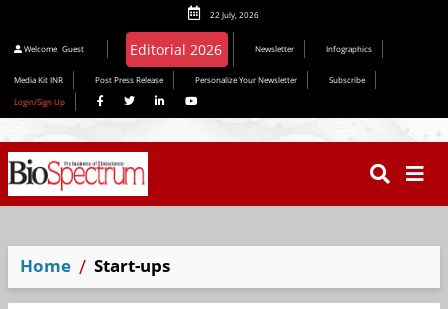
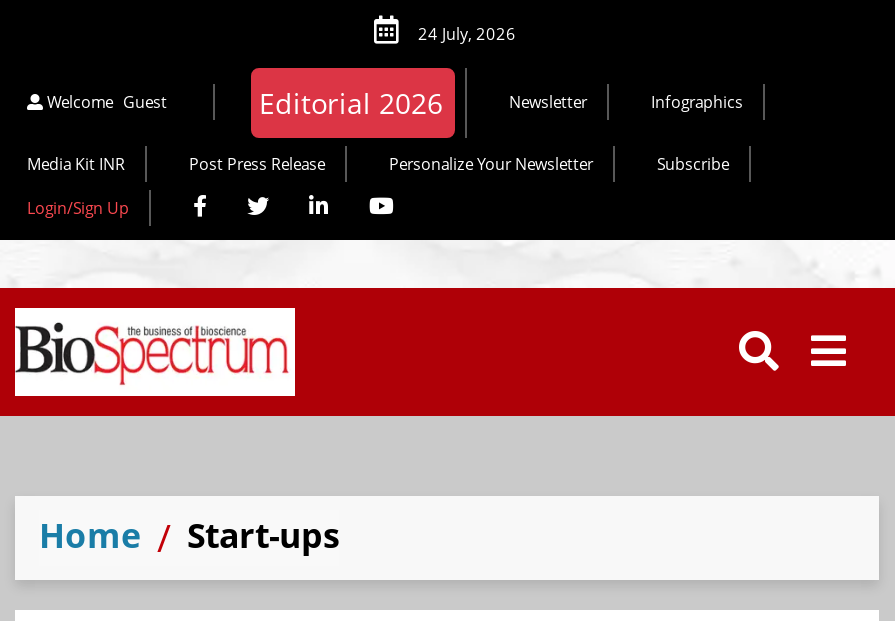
[207,9,258,20] 22 July, 2026 -> [414,22,516,44] 24 July, 2026

